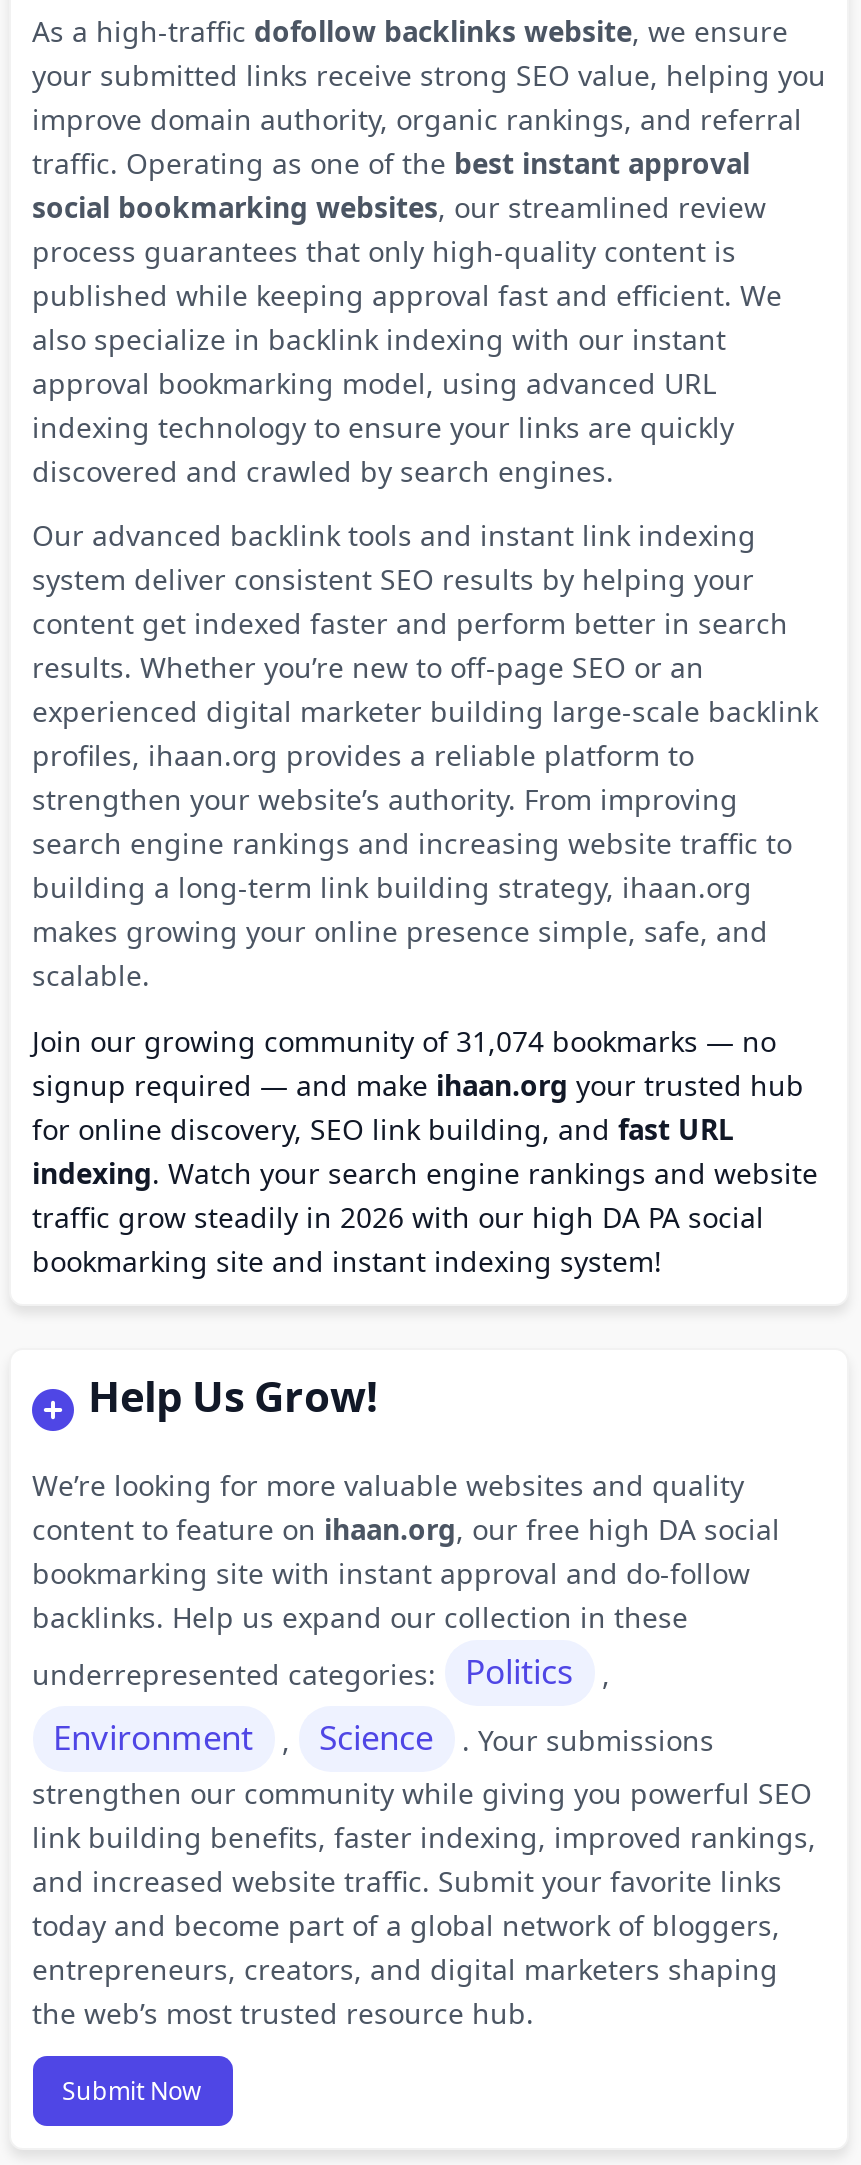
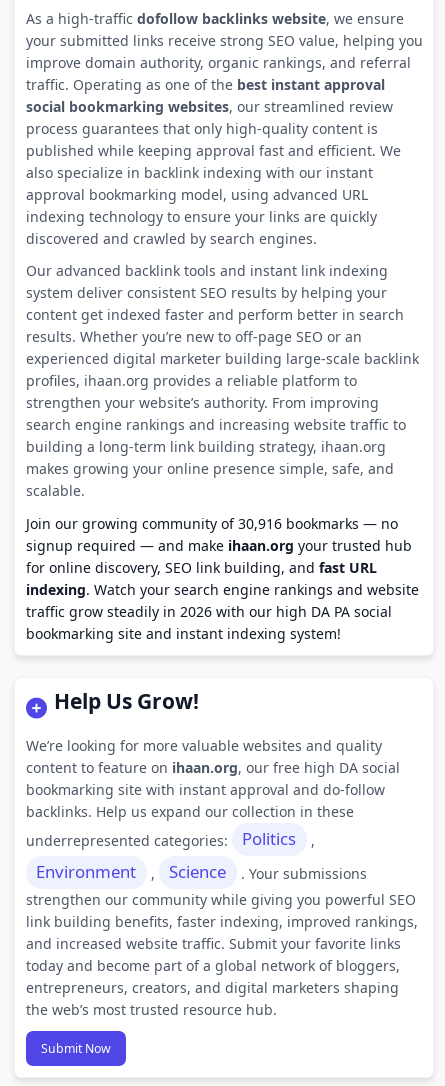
[32,1022,776,1060] Join our growing community of 31,074 bookmarks — no -> [25,514,397,533] Join our growing community of 30,916 bookmarks — no

